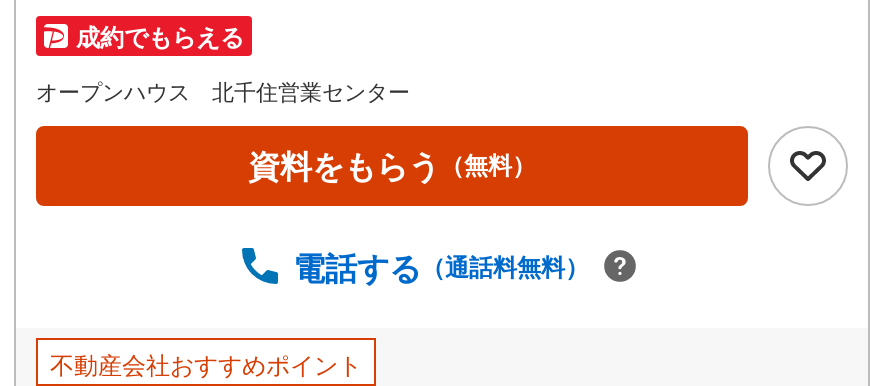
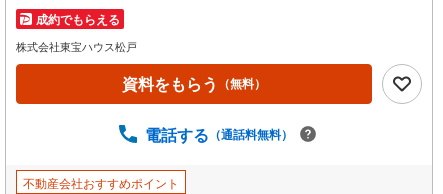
[36,74,410,106] オープンハウス 北千住営業センター -> [16,38,137,54] 株式会社東宝ハウス松戸

